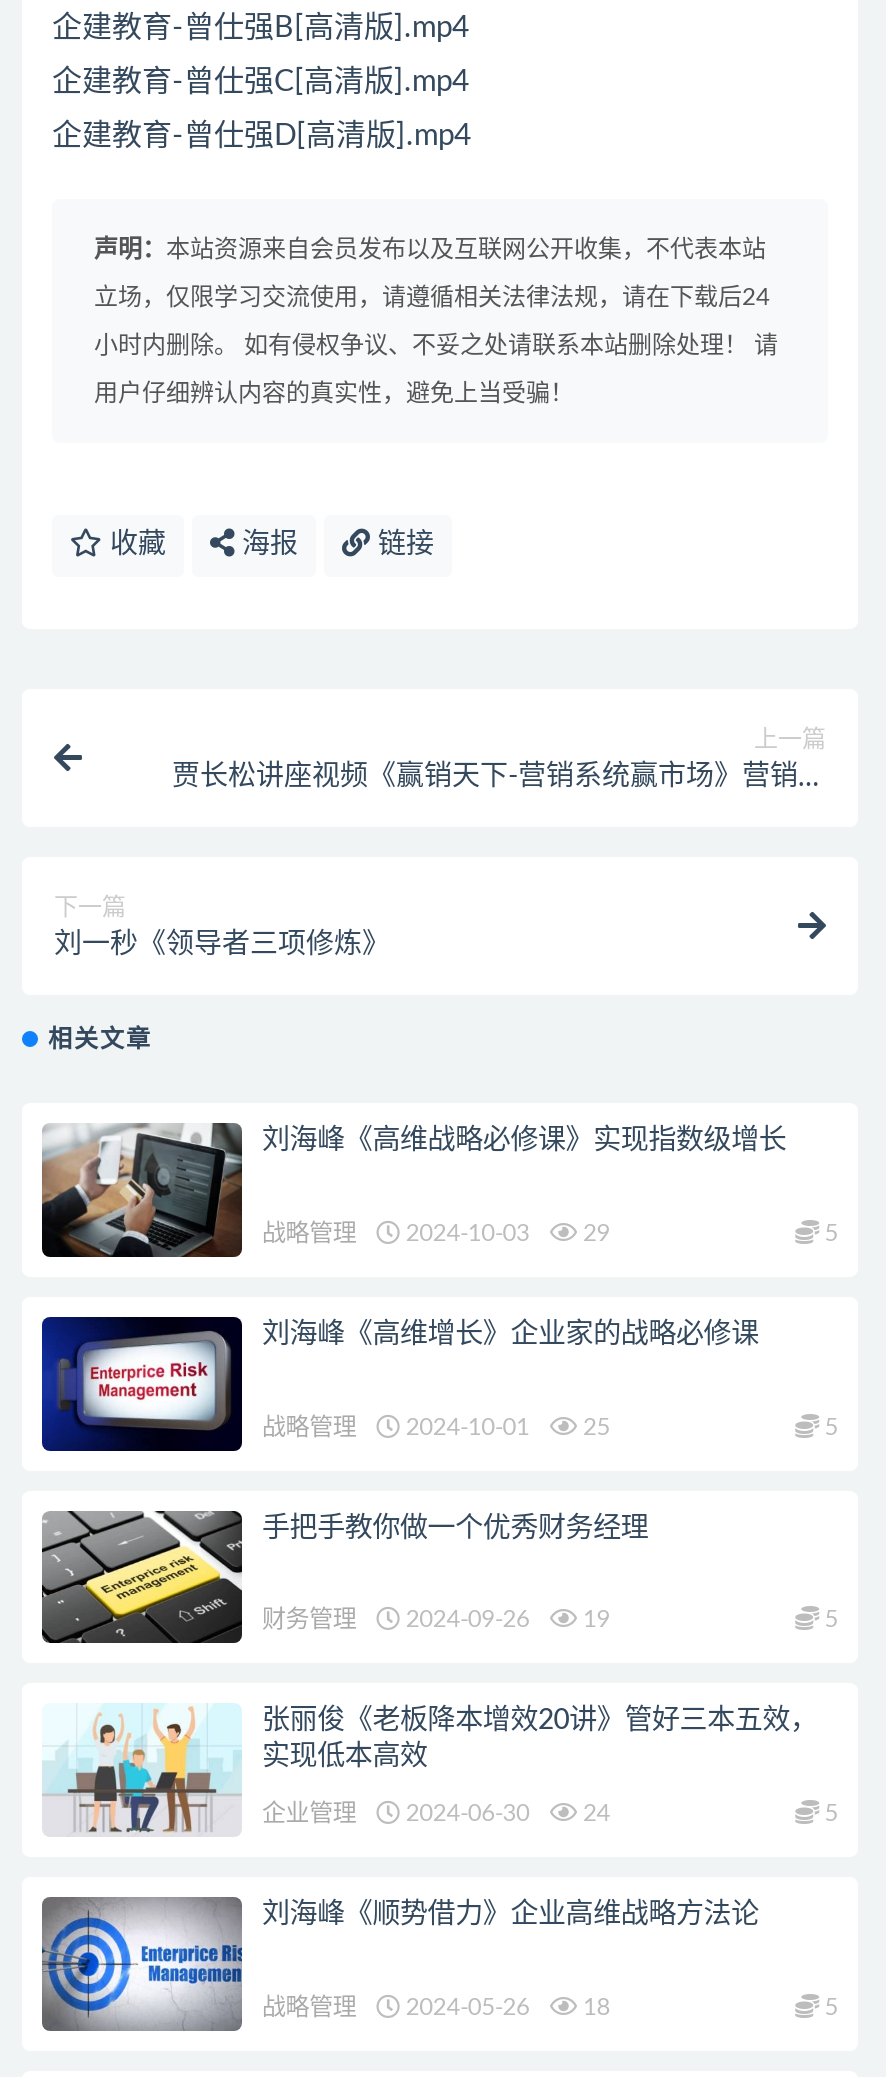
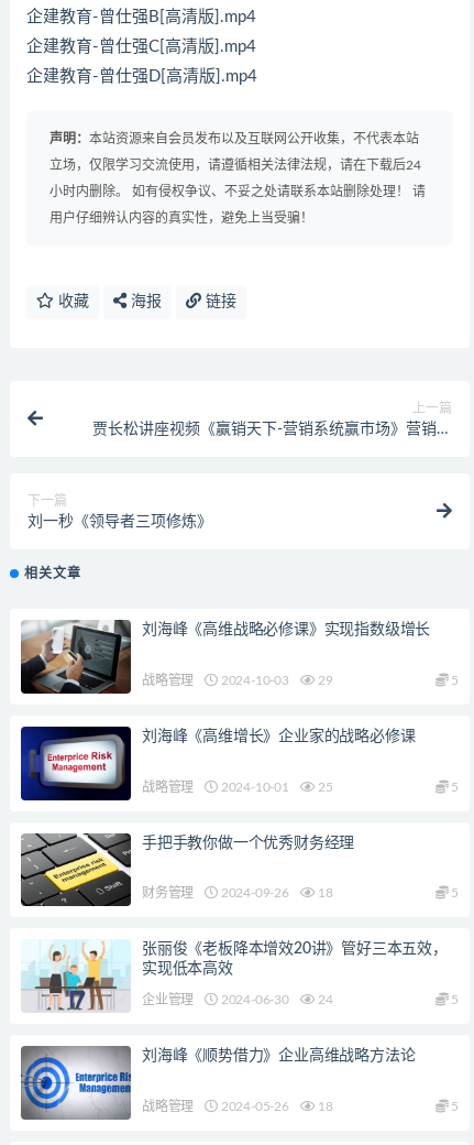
[262,1608,610,1632] 财务管理 2024-09-26 19 -> [142,887,333,900] 财务管理 2024-09-26 18

